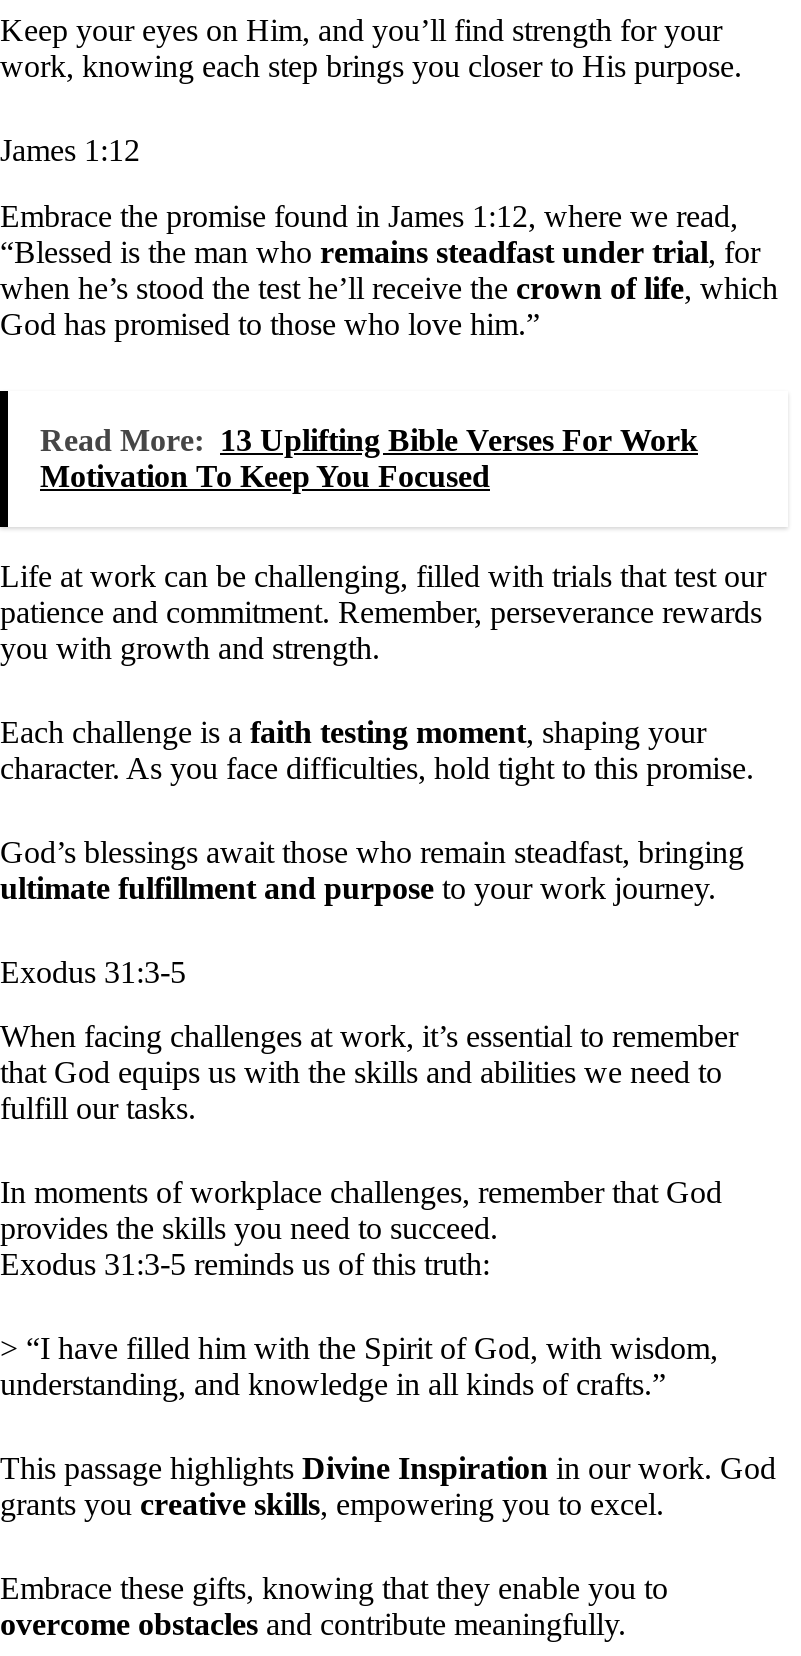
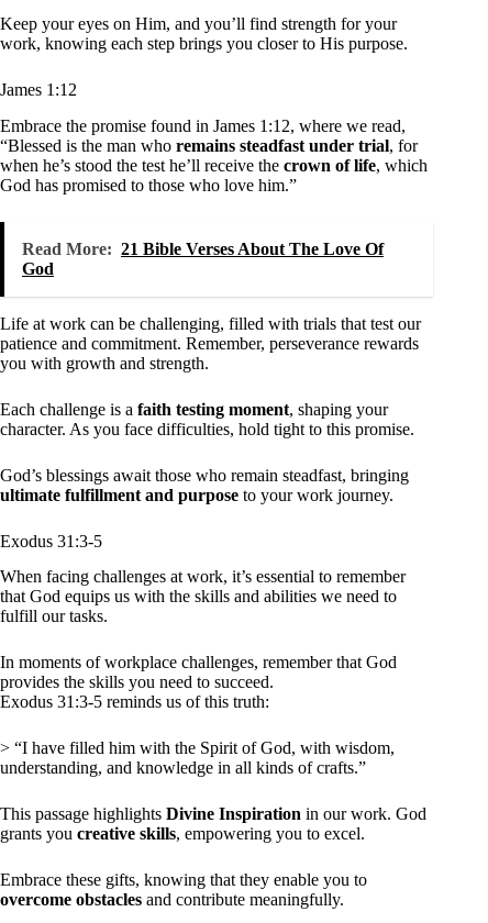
[40,422,698,492] Read More: 13 Uplifting Bible Verses For Work | Motivation To Keep You Focused -> [22,239,384,277] Read More: 21 Bible Verses About The Love Of | God

